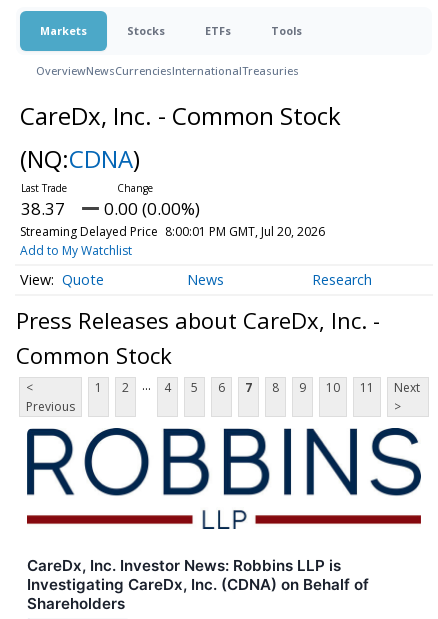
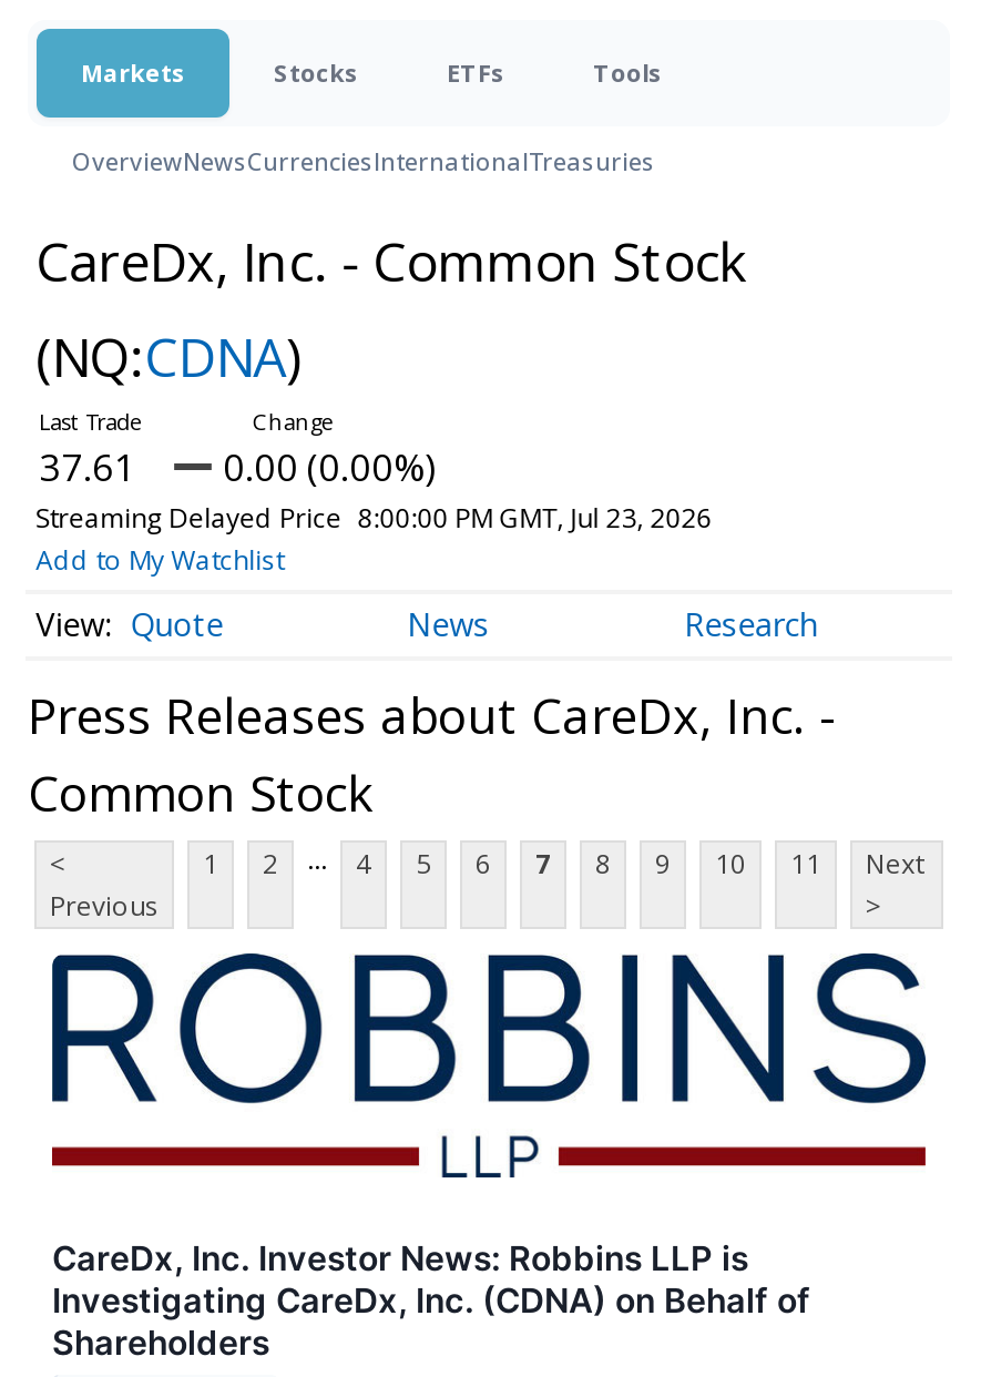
[21,197,200,220] 38.37 0.00 (0.00%) -> [39,441,436,492] 37.61 0.00 (0.00%)
[20,223,325,240] Streaming Delayed Price 8:00:01 PM GMT, Jul 20, 2026 -> [36,499,712,537] Streaming Delayed Price 8:00:00 PM GMT, Jul 23, 2026

